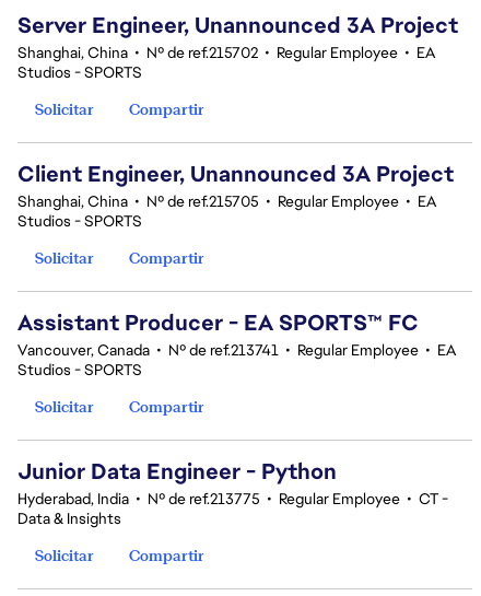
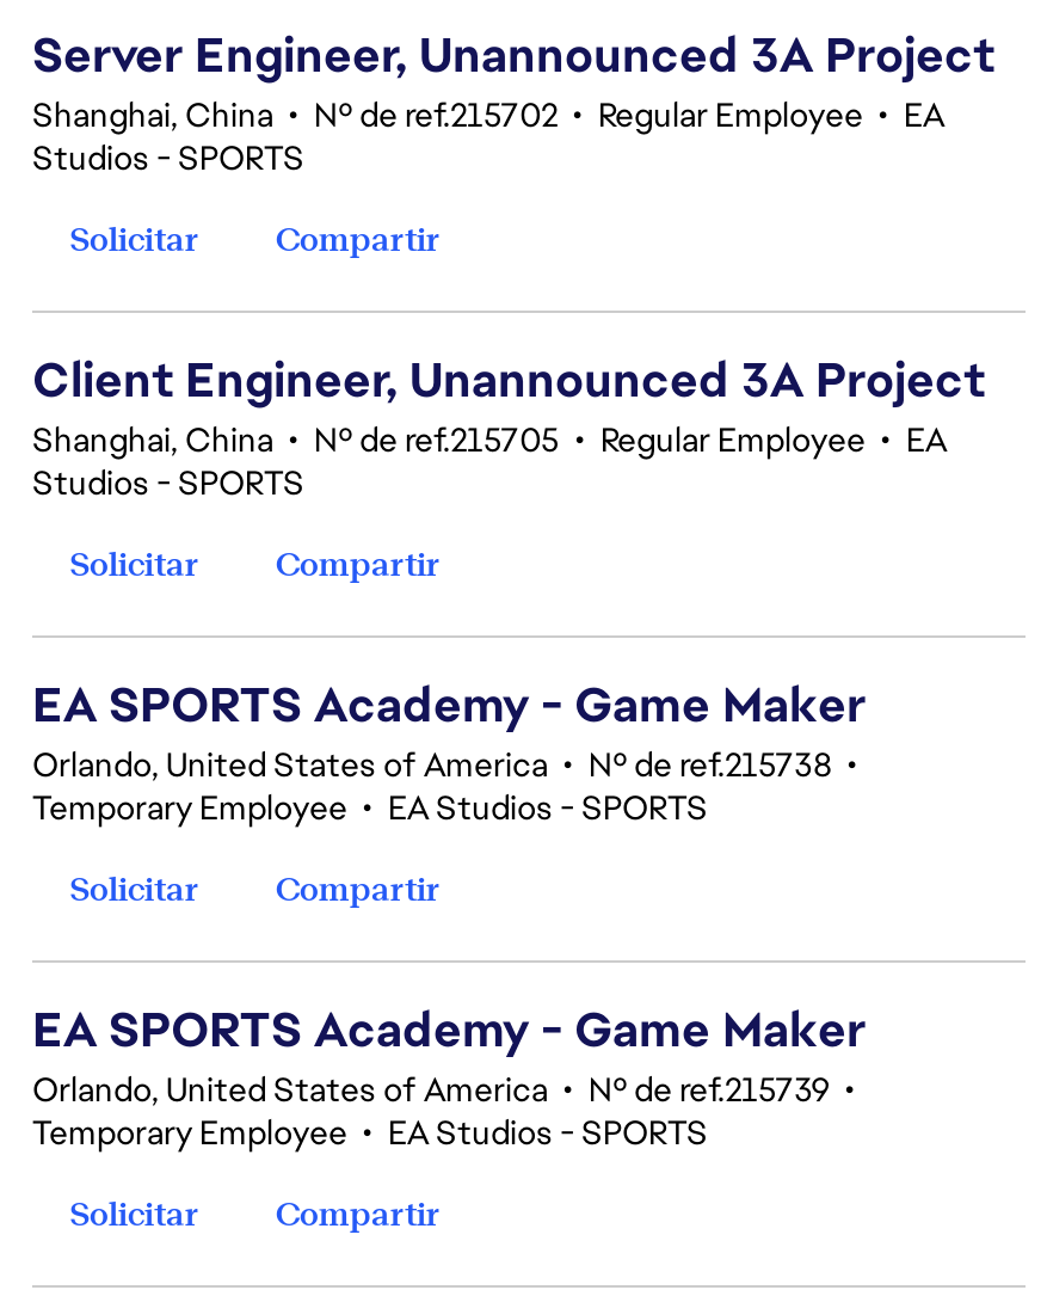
[17,308,456,379] Assistant Producer - EA SPORTS™ FC | Vancouver, Canada • Nº de ref.213741 • Regular Employee • EA | Studios - SPORTS -> [32,674,866,829] EA SPORTS Academy - Game Maker | Orlando, United States of America • Nº de ref.215738 • | Temporary Employee • EA Studios - SPORTS
[17,457,448,528] Junior Data Engineer - Python | Hyderabad, India • Nº de ref.213775 • Regular Employee • CT - | Data & Insights -> [32,999,866,1154] EA SPORTS Academy - Game Maker | Orlando, United States of America • Nº de ref.215739 • | Temporary Employee • EA Studios - SPORTS

